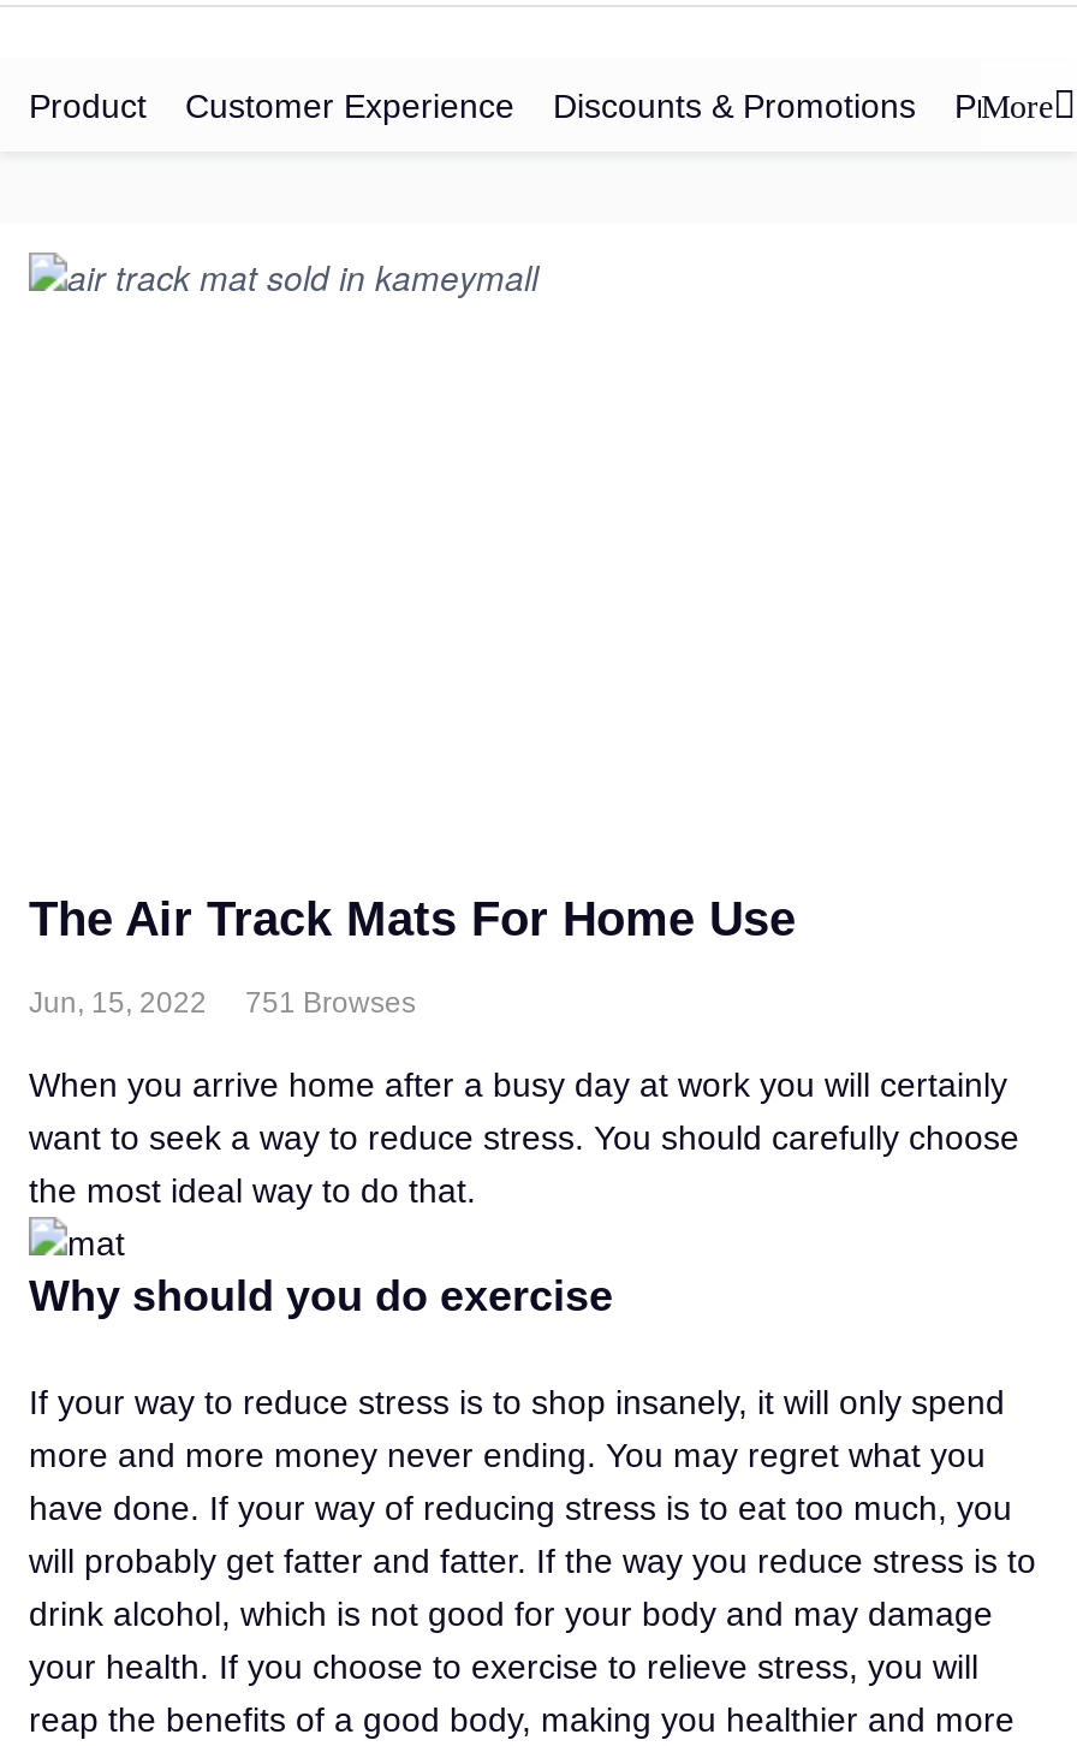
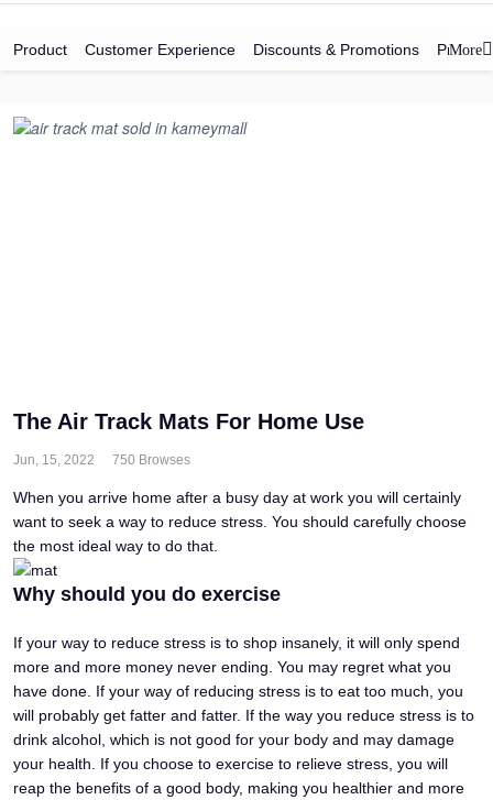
[29,986,416,1019] Jun, 15, 2022 751 Browses -> [13,452,190,467] Jun, 15, 2022 750 Browses

